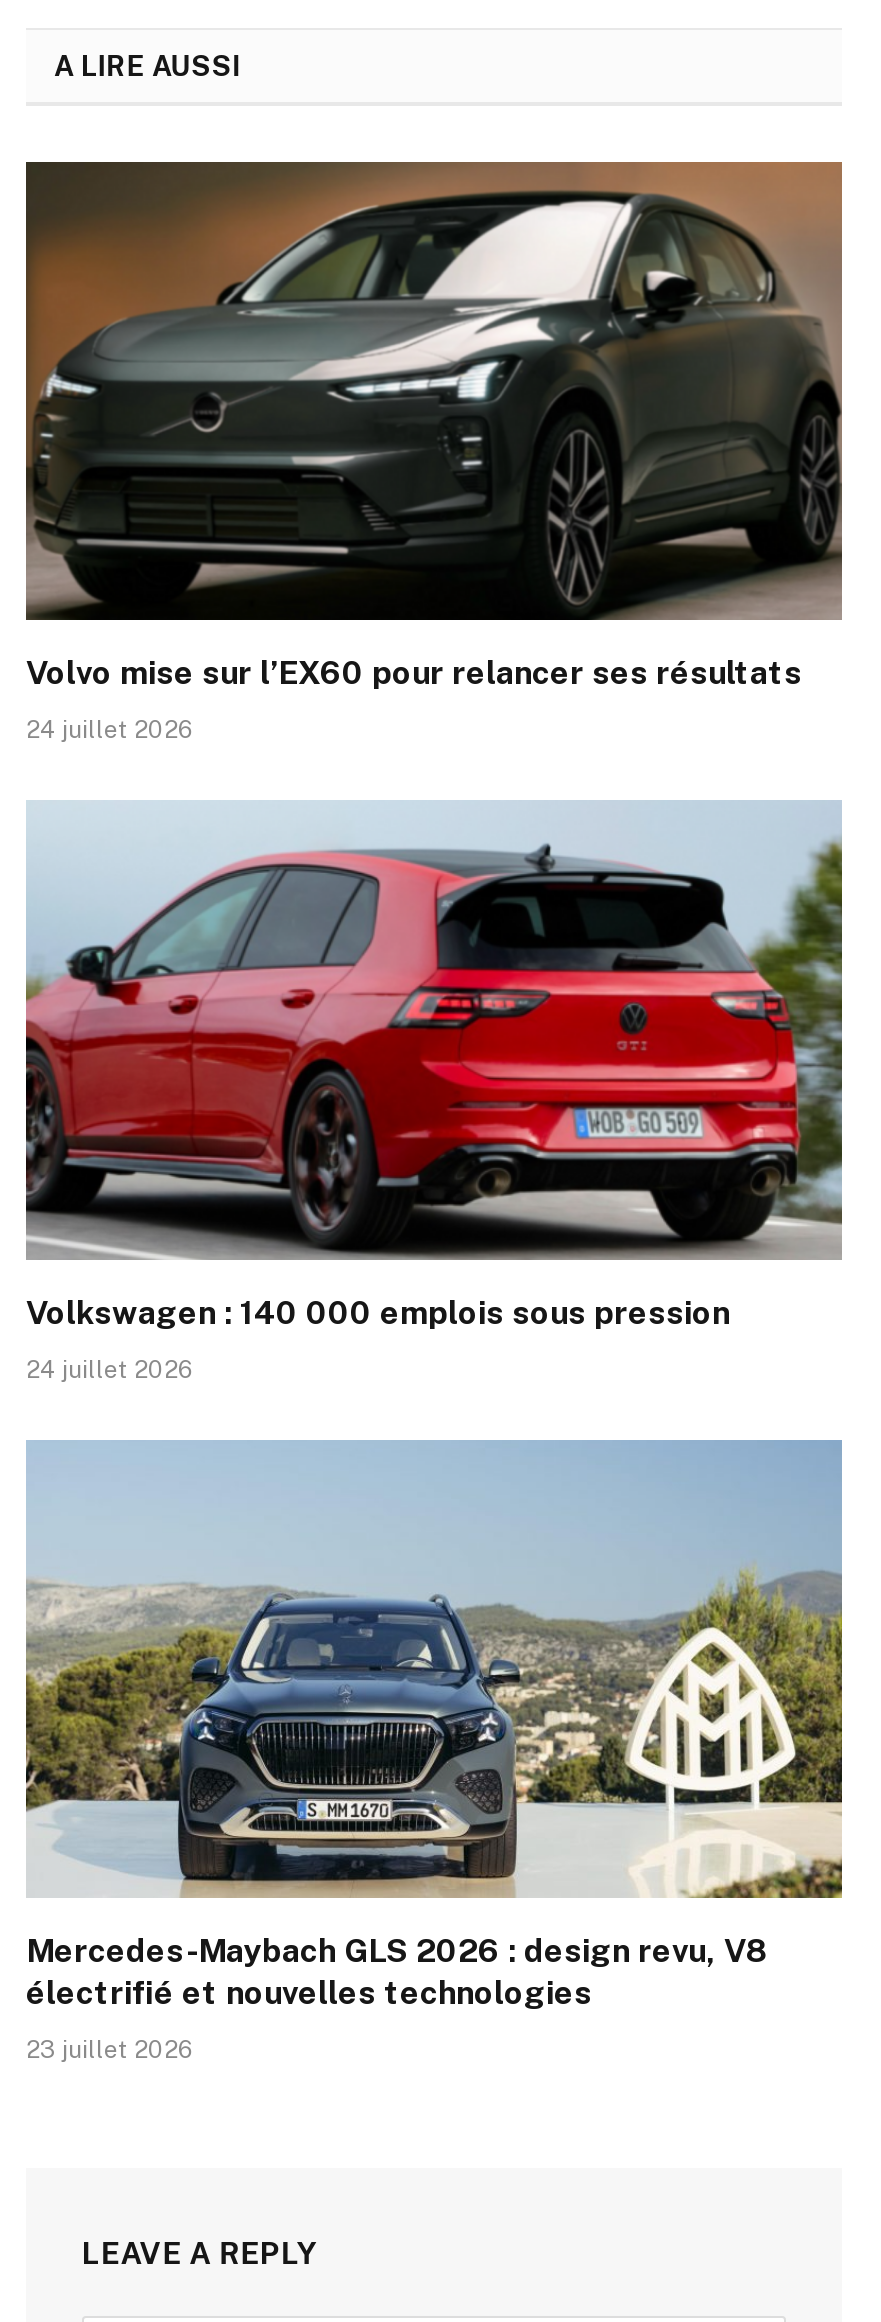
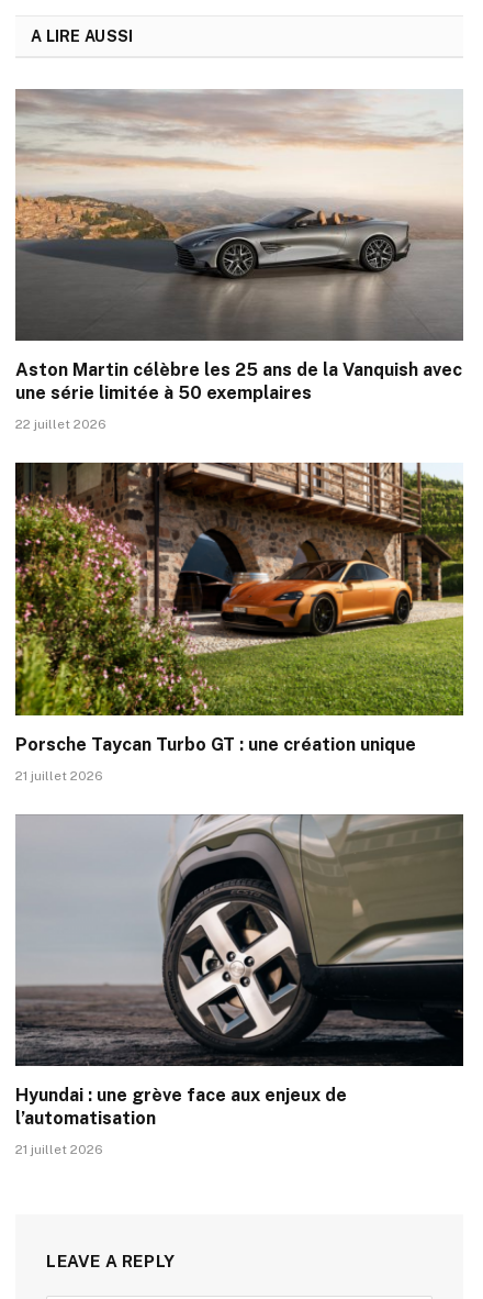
[26,160,842,692] [image] | Volvo mise sur l’EX60 pour relancer ses résultats -> [14,89,463,404] [image] | Aston Martin célèbre les 25 ans de la Vanquish avec | une série limitée à 50 exemplaires
[26,716,194,744] 24 juillet 2026 -> [15,417,106,432] 22 juillet 2026
[24,800,842,1331] [image] | Volkswagen : 140 000 emplois sous pression -> [14,462,463,755] [image] | Porsche Taycan Turbo GT : une création unique
[26,1355,194,1383] 24 juillet 2026 -> [15,768,103,783] 21 juillet 2026
[26,1440,844,2012] [image] | Mercedes-Maybach GLS 2026 : design revu, V8 | électrifié et nouvelles technologies -> [14,813,464,1129] [image] | Hyundai : une grève face aux enjeux de | l’automatisation
[26,2036,194,2064] 23 juillet 2026 -> [15,1142,103,1157] 21 juillet 2026

